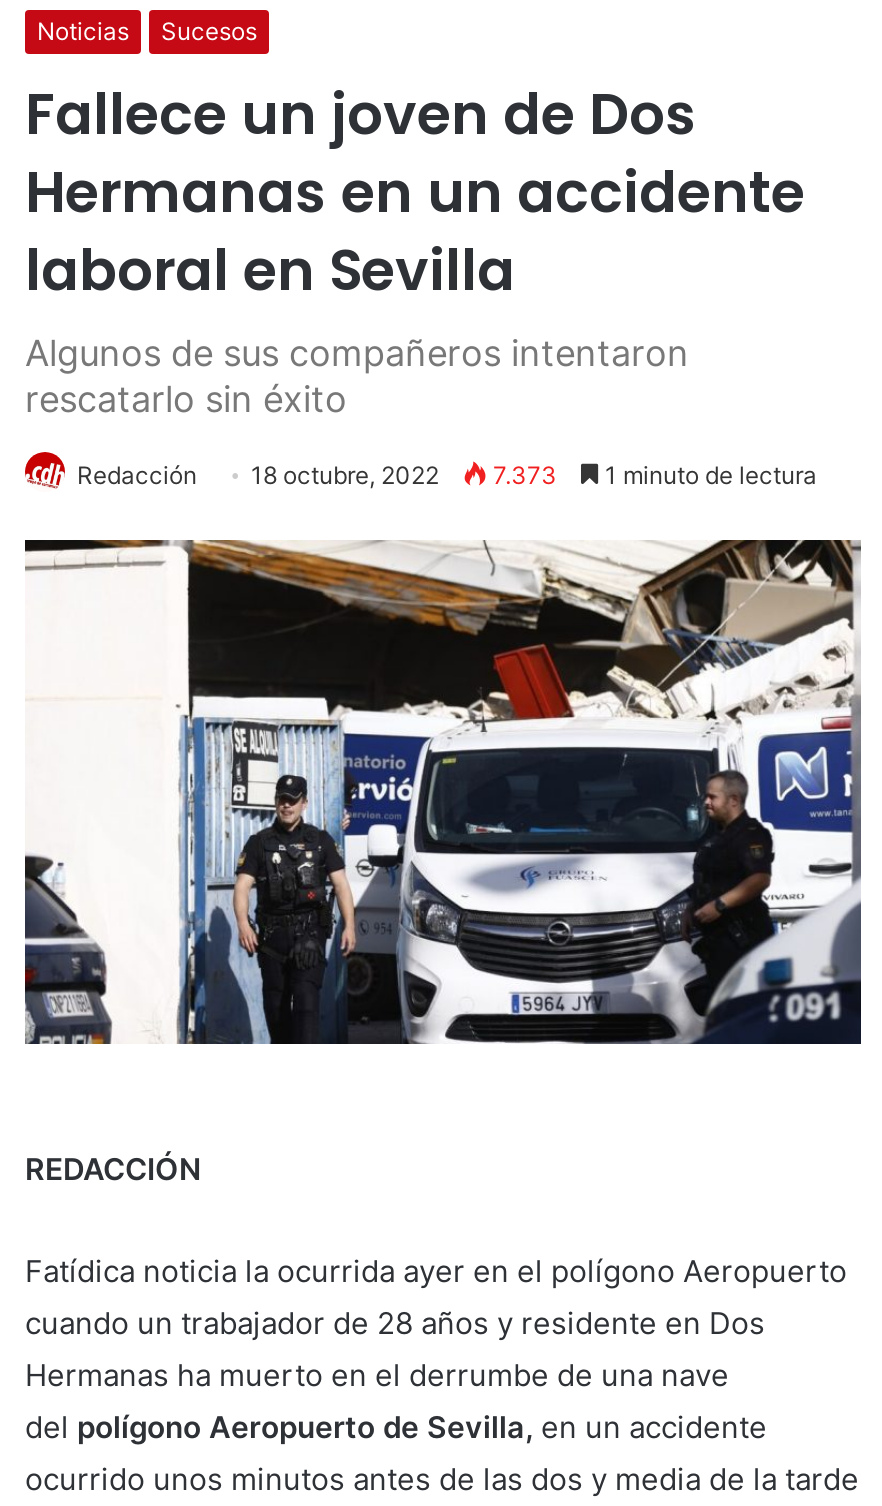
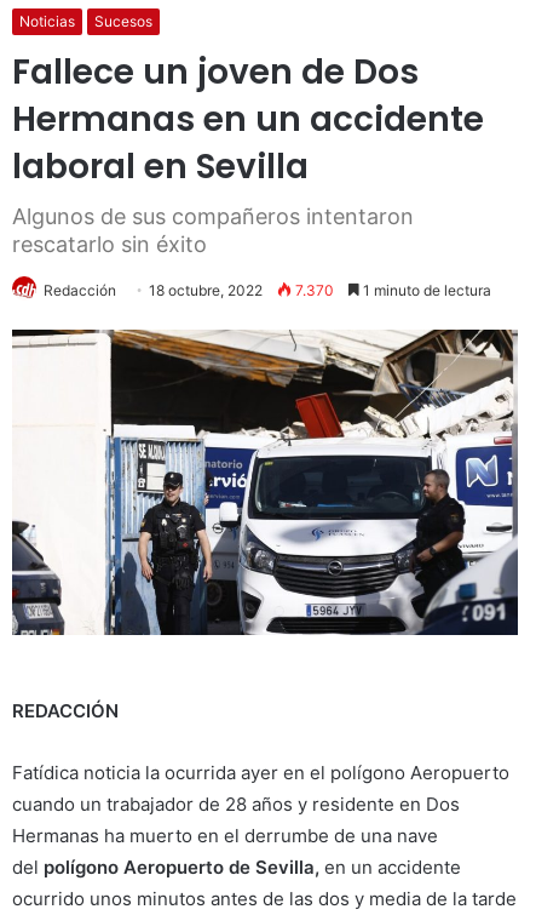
[77,460,817,490] Redacción 18 octubre, 2022 7.373 1 minuto de lectura -> [44,281,491,299] Redacción 18 octubre, 2022 7.370 1 minuto de lectura

